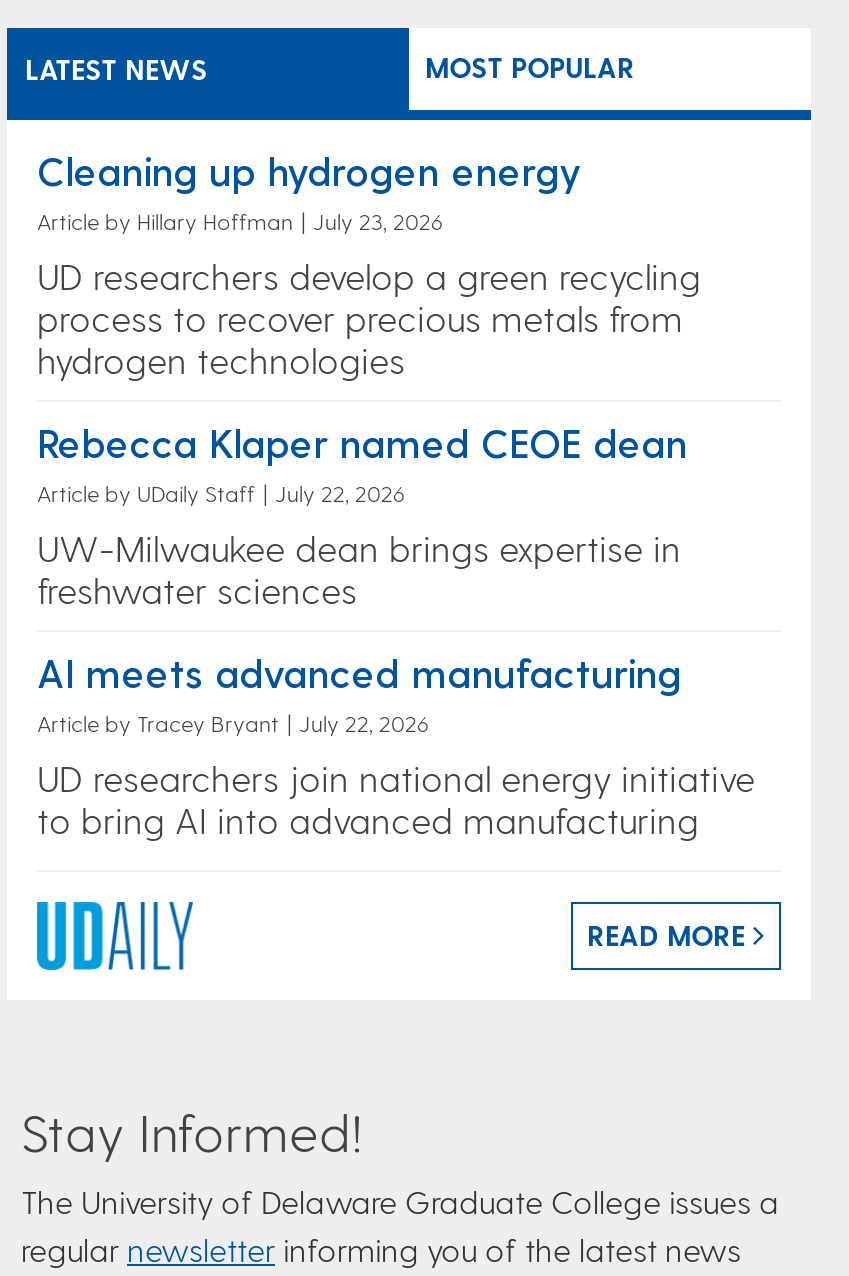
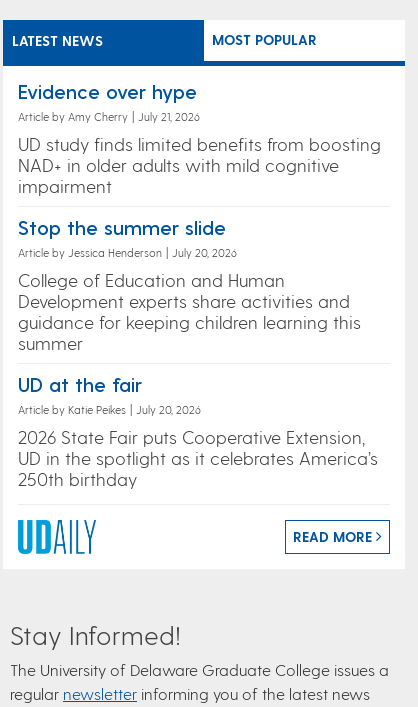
[37,146,581,234] Cleaning up hydrogen energy | Article by Hillary Hoffman | July 23, 2026 -> [18,79,200,123] Evidence over hype | Article by Amy Cherry | July 21, 2026
[37,254,701,380] UD researchers develop a green recycling | process to recover precious metals from | hydrogen technologies -> [18,133,381,196] UD study finds limited benefits from boosting | NAD+ in older adults with mild cognitive | impairment
[37,418,687,506] Rebecca Klaper named CEOE dean | Article by UDaily Staff | July 22, 2026 -> [18,215,237,259] Stop the summer slide | Article by Jessica Henderson | July 20, 2026
[37,526,681,610] UW-Milwaukee dean brings expertise in | freshwater sciences -> [18,269,361,353] College of Education and Human | Development experts share activities and | guidance for keeping children learning this | summer
[37,648,681,736] AI meets advanced manufacturing | Article by Tracey Bryant | July 22, 2026 -> [18,372,201,416] UD at the fair | Article by Katie Peikes | July 20, 2026
[37,756,755,840] UD researchers join national energy initiative | to bring AI into advanced manufacturing -> [18,426,378,489] 2026 State Fair puts Cooperative Extension, | UD in the spotlight as it celebrates America’s | 250th birthday

